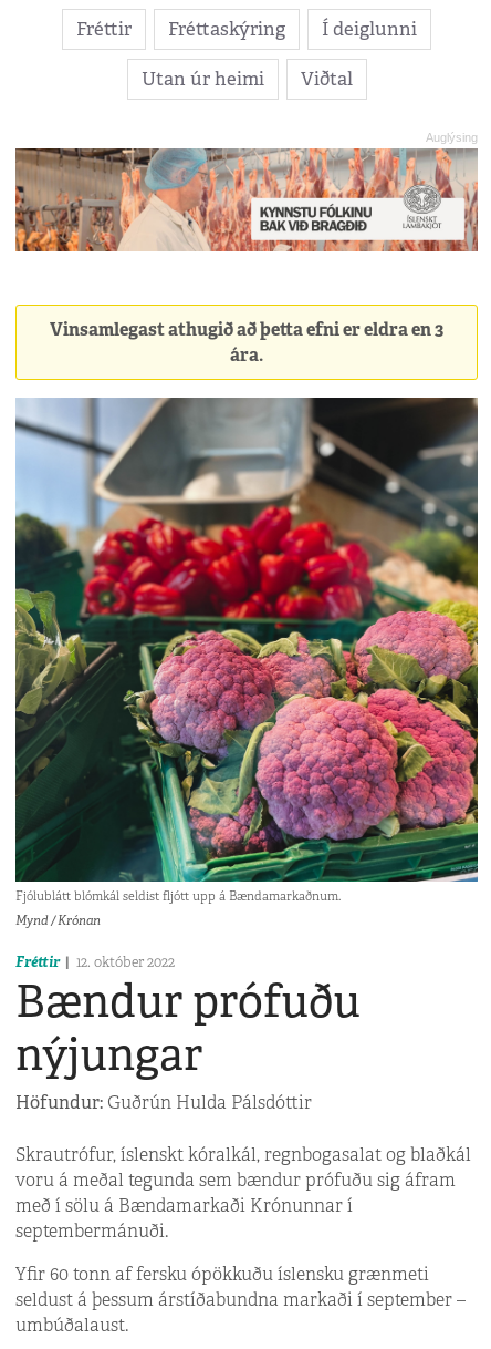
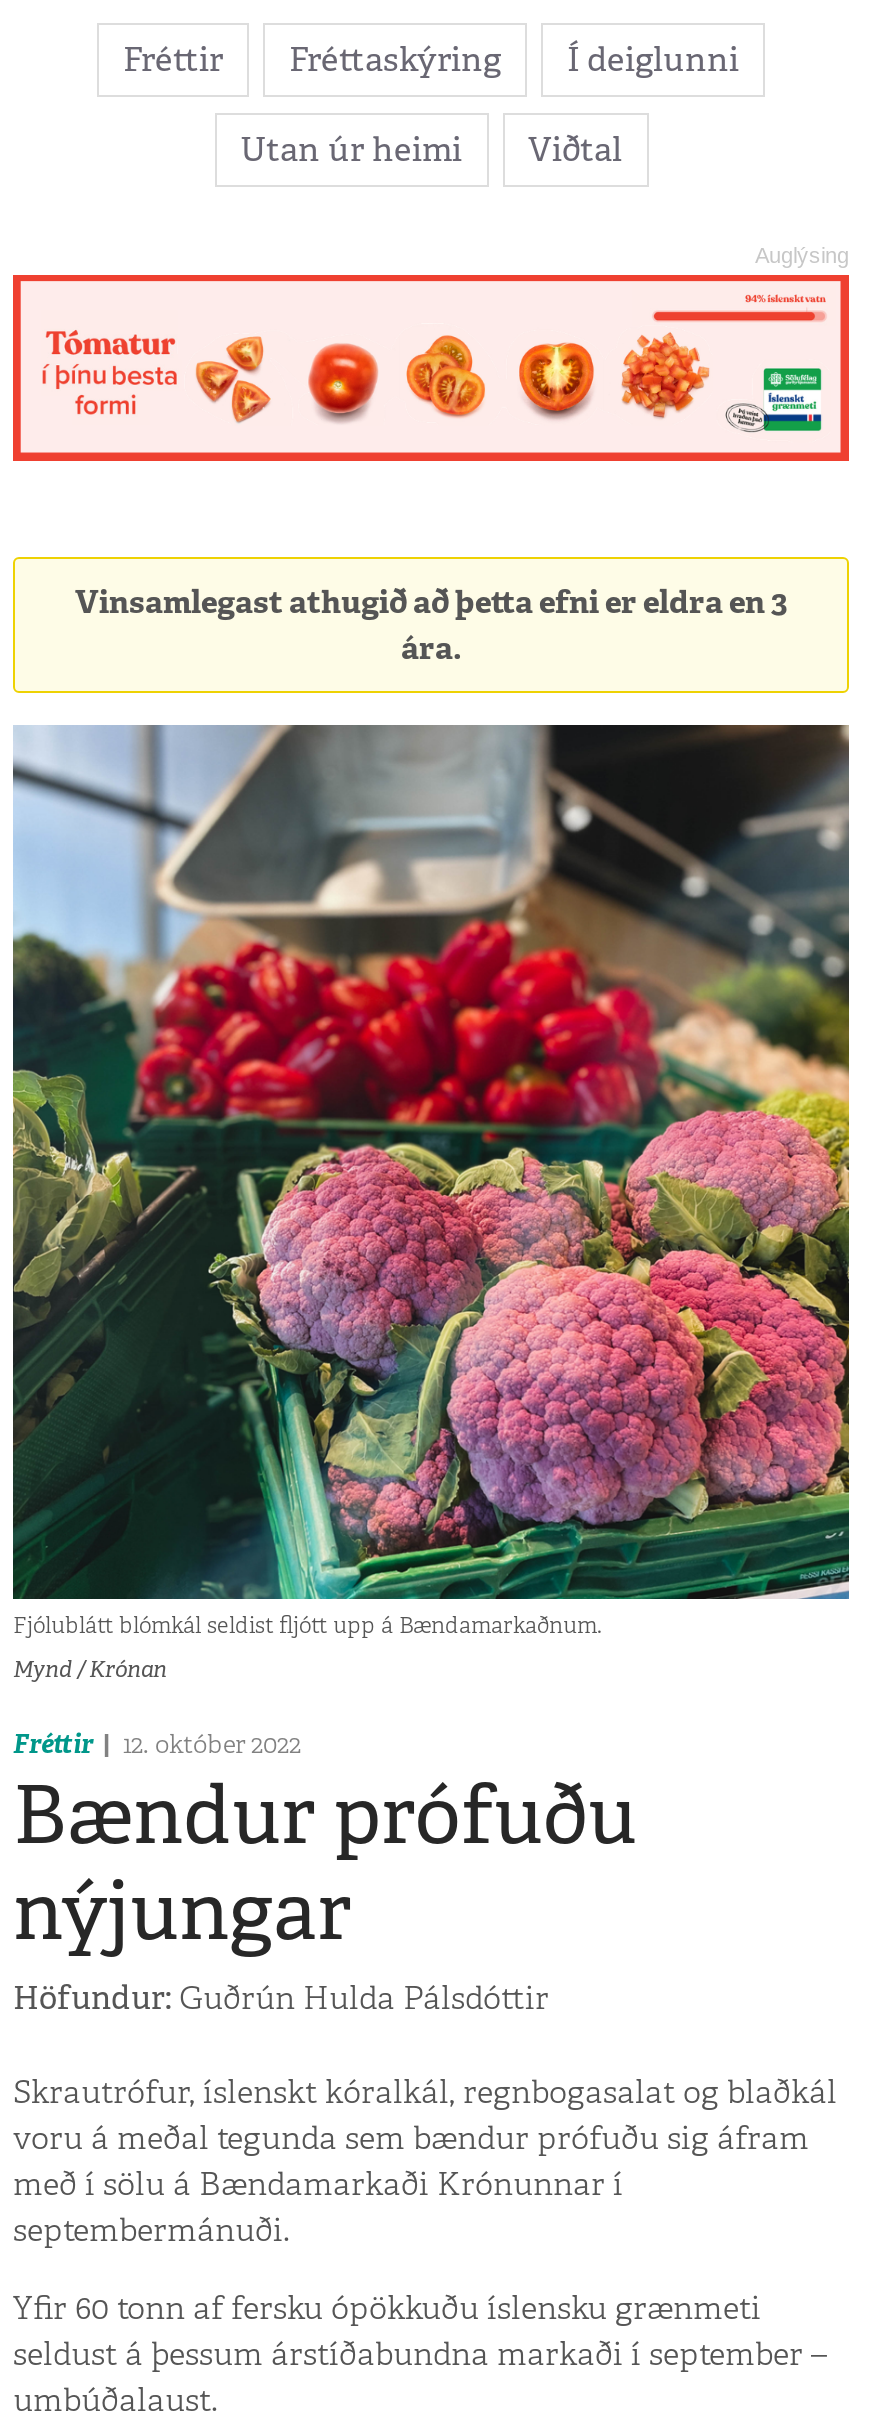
[14,147,479,253] [image] -> [11,273,851,463] [image]

